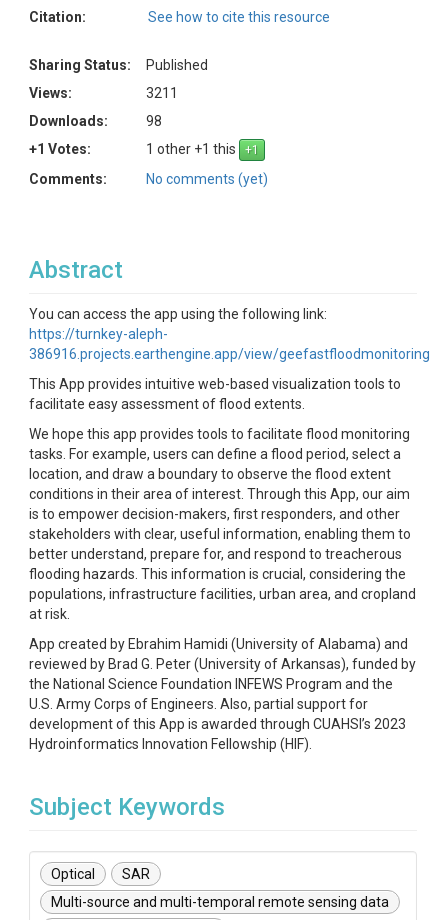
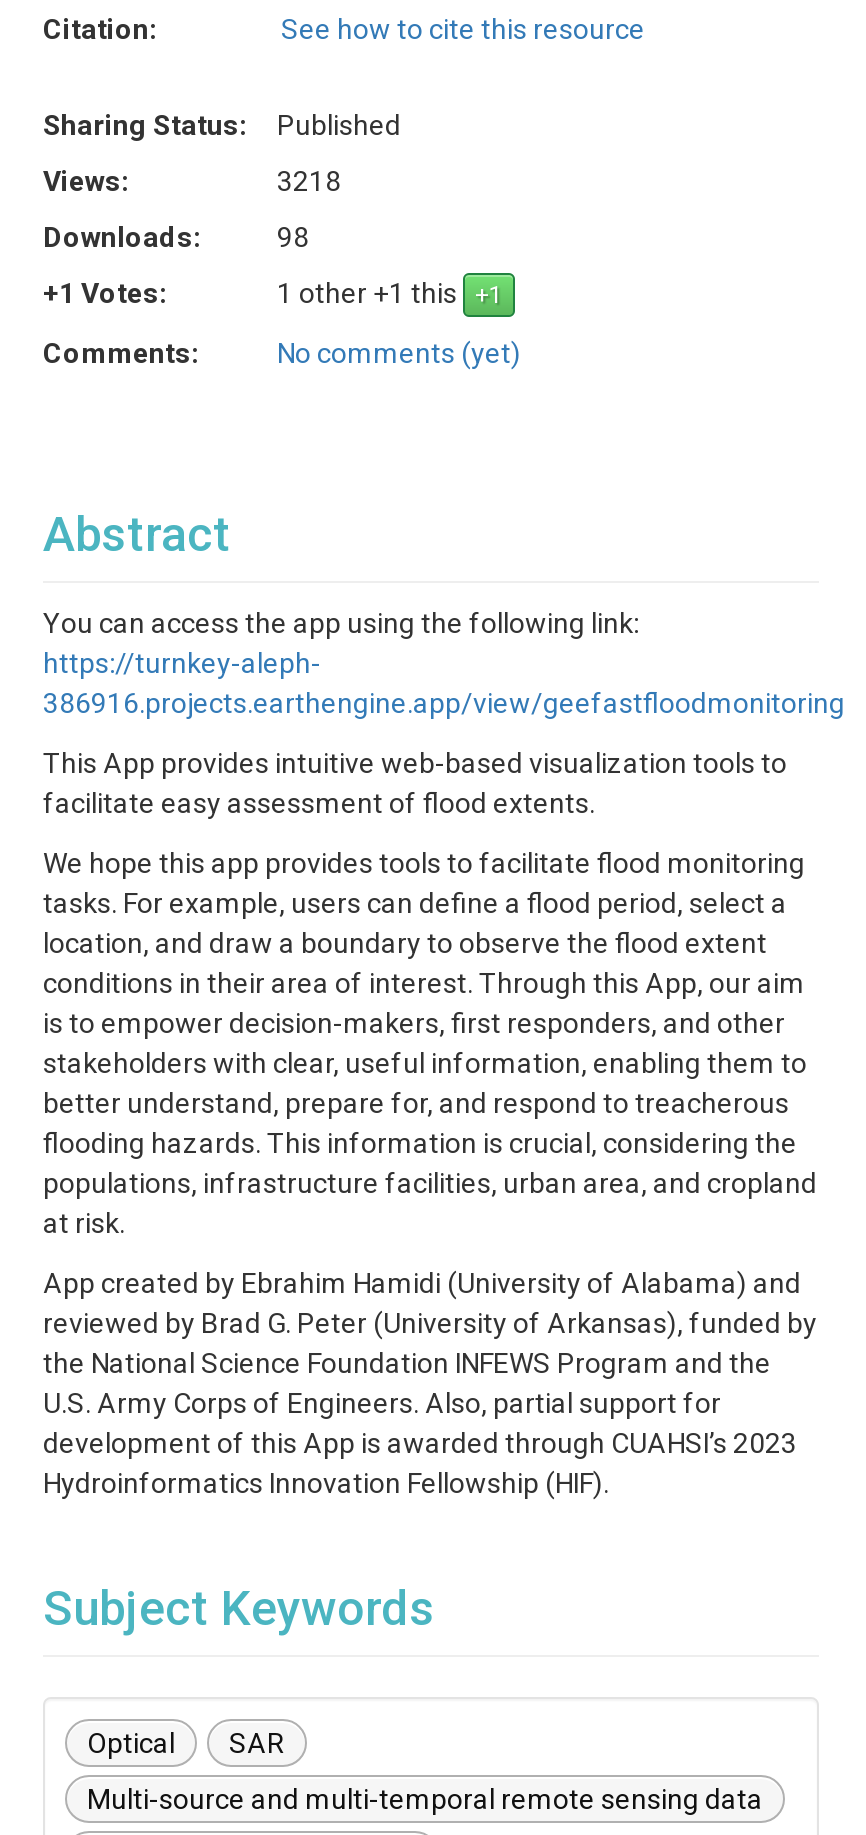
[146,85,178,101] 3211 -> [277,165,341,197] 3218

